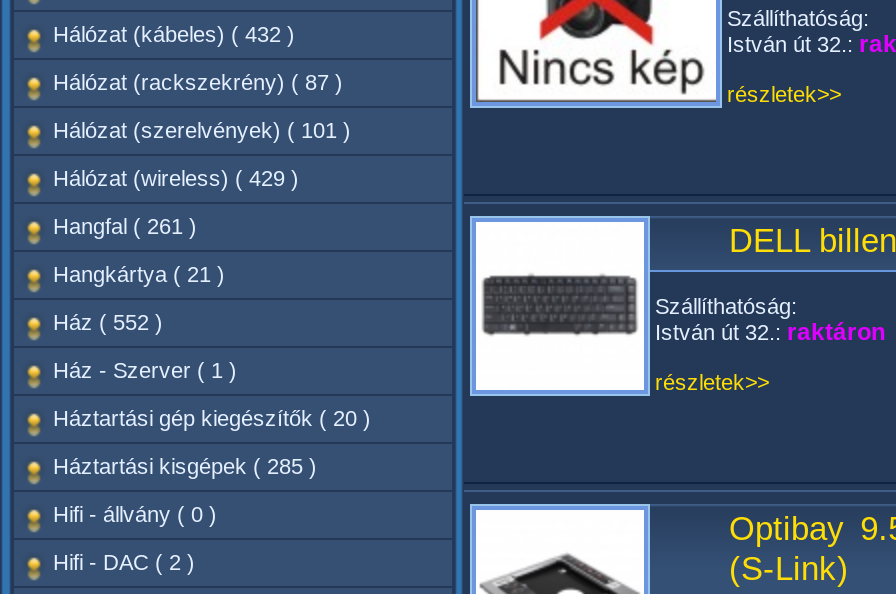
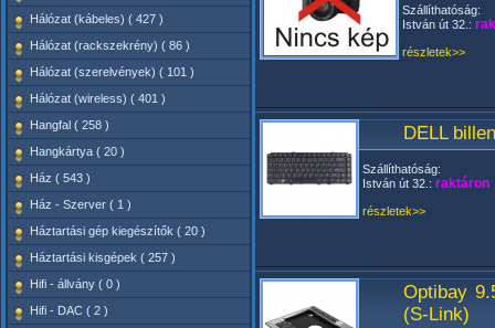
[53,22,295,46] Hálózat (kábeles) ( 432 ) -> [29,12,163,25] Hálózat (kábeles) ( 427 )
[53,70,343,94] Hálózat (rackszekrény) ( 87 ) -> [29,39,189,52] Hálózat (rackszekrény) ( 86 )
[53,166,299,190] Hálózat (wireless) ( 429 ) -> [29,92,165,105] Hálózat (wireless) ( 401 )
[53,214,197,238] Hangfal ( 261 ) -> [29,118,109,131] Hangfal ( 258 )
[53,262,225,286] Hangkártya ( 21 ) -> [29,145,124,158] Hangkártya ( 20 )
[53,310,163,334] Ház ( 552 ) -> [29,171,90,184] Ház ( 543 )
[53,454,317,478] Háztartási kisgépek ( 285 ) -> [29,251,175,264] Háztartási kisgépek ( 257 )

